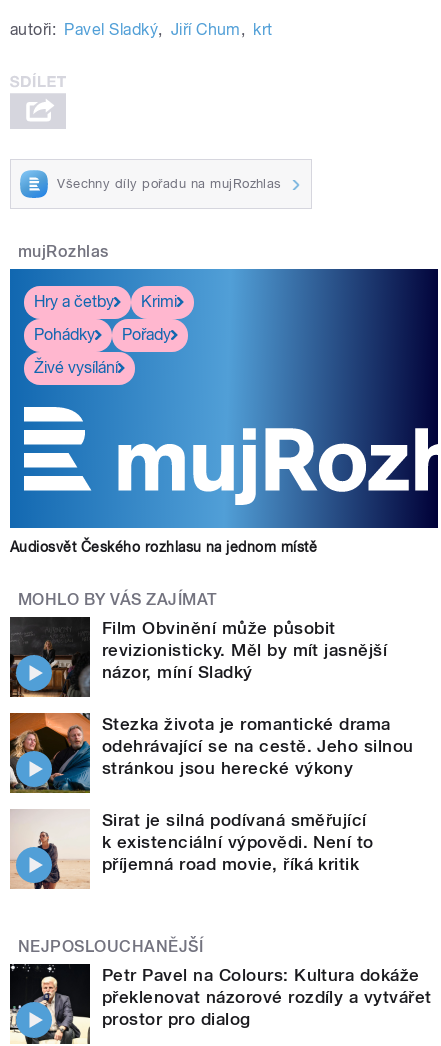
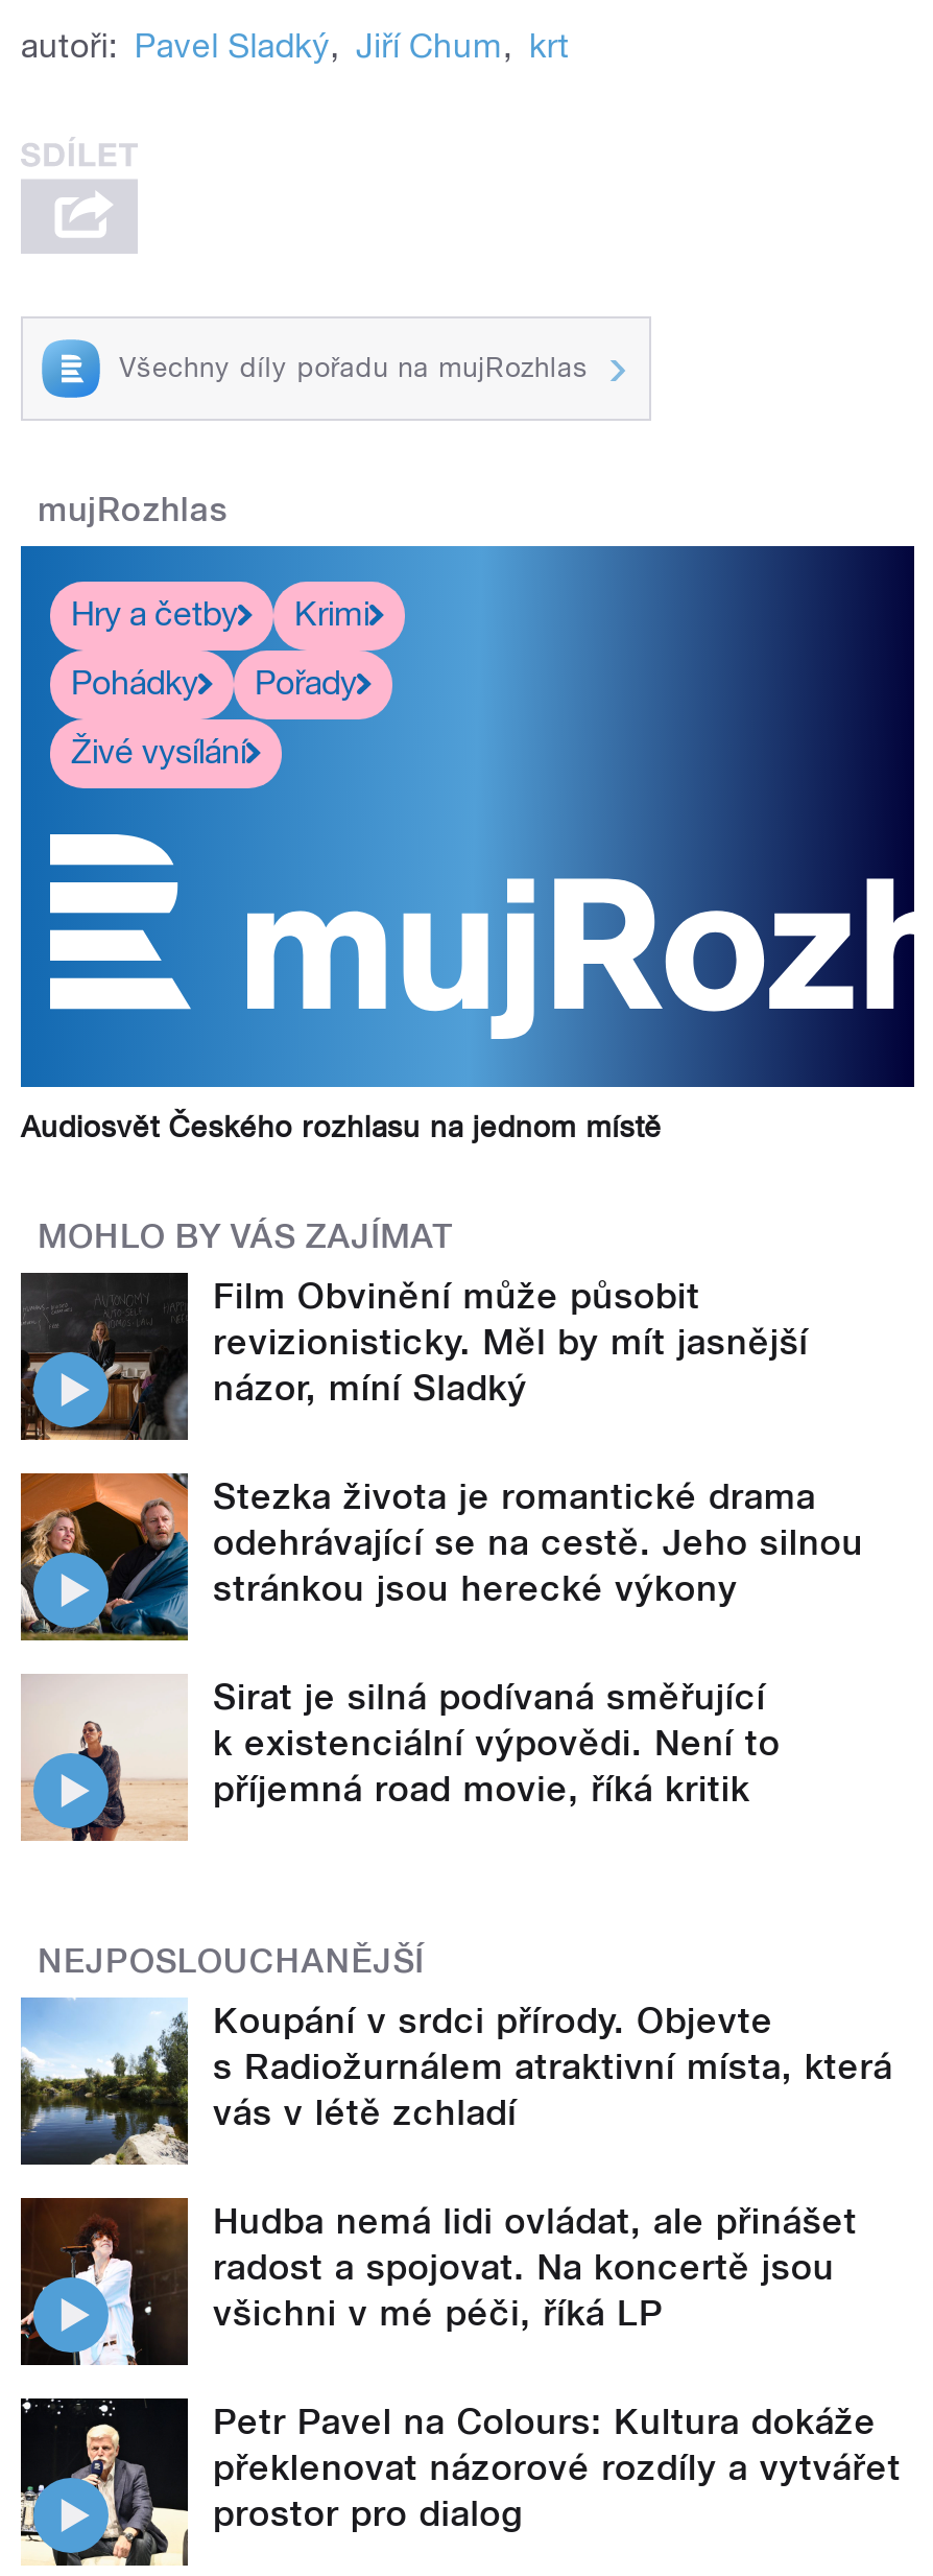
none -> [19,1998,893,2333] [image] | Koupání v srdci přírody. Objevte | s Radiožurnálem atraktivní místa, která | vás v létě zchladí | Hudba nemá lidi ovládat, ale přinášet | radost a spojovat. Na koncertě jsou | všichni v mé péči, říká LP
none -> [19,2196,190,2367] [image]

